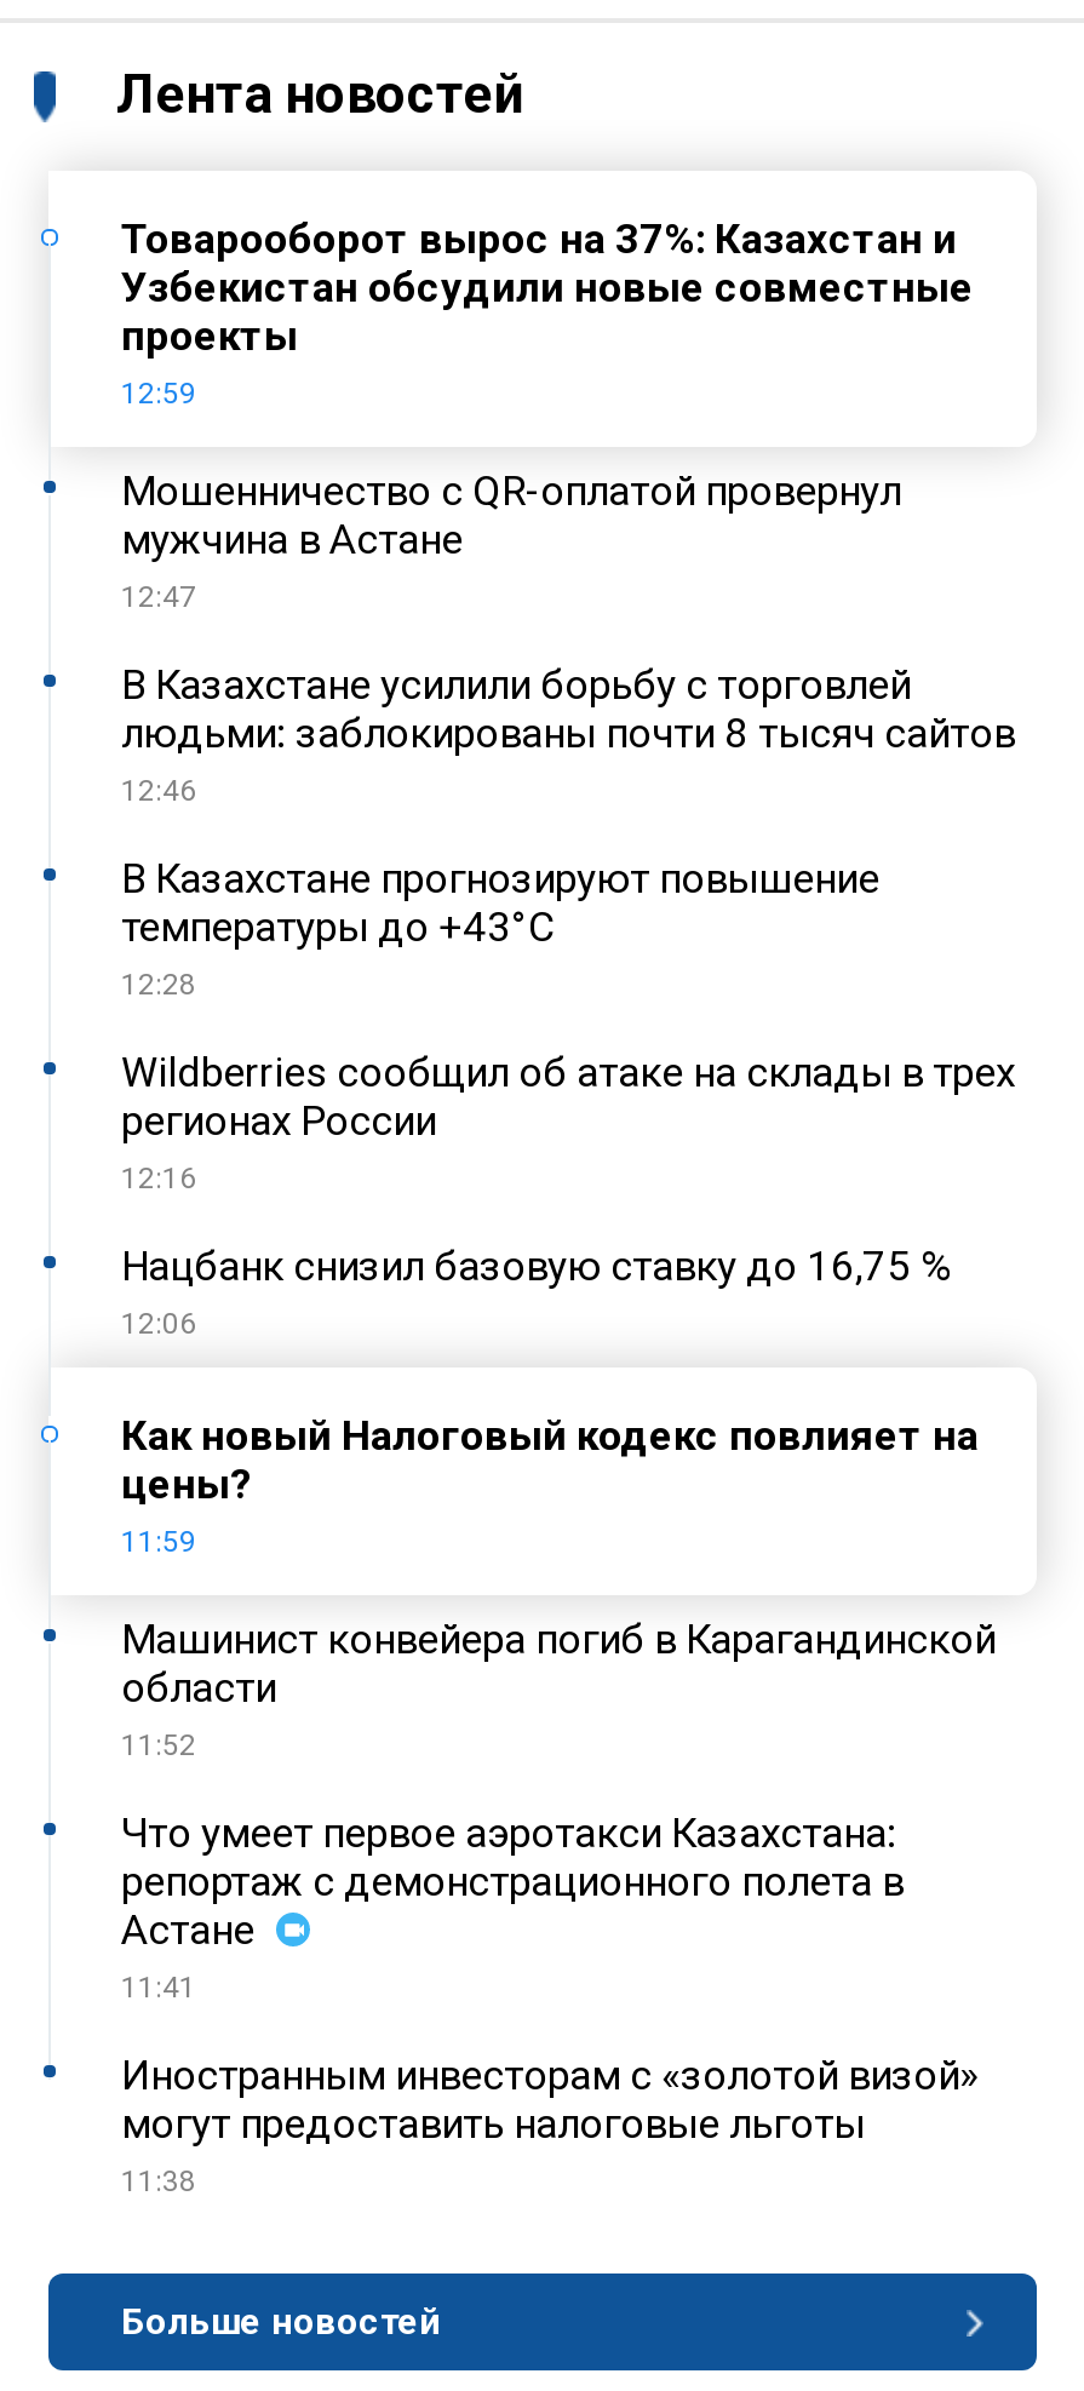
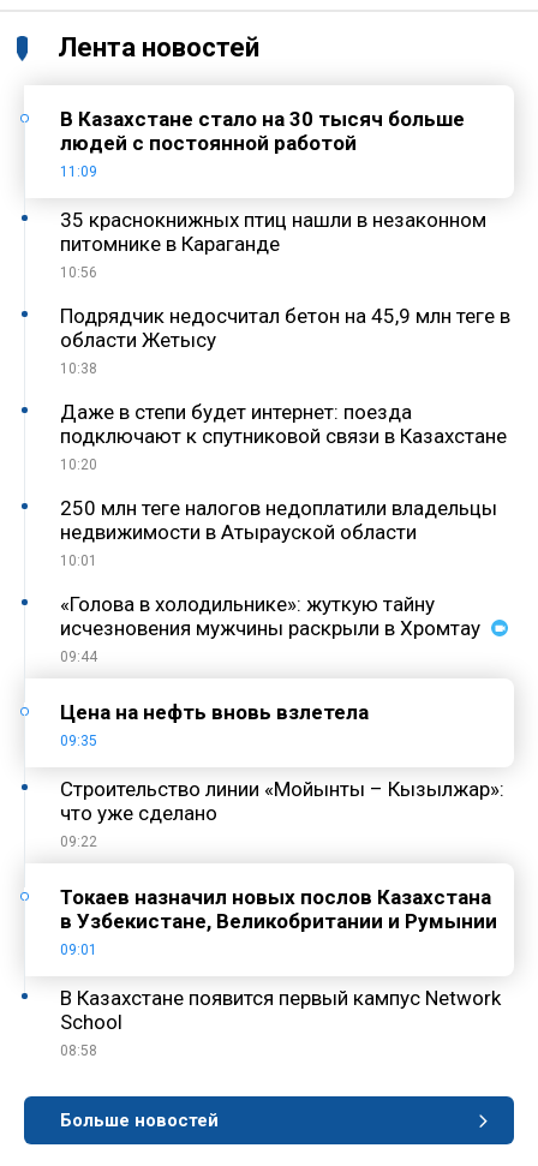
[121,214,974,411] Товарооборот вырос на 37%: Казахстан и | Узбекистан обсудили новые совместные | проекты | 12:59 -> [60,107,465,180] В Казахстане стало на 30 тысяч больше | людей с постоянной работой | 11:09
[121,466,901,614] Мошенничество с QR-оплатой провернул | мужчина в Астане | 12:47 -> [60,208,486,281] 35 краснокнижных птиц нашли в незаконном | питомнике в Караганде | 10:56
[121,660,1015,808] В Казахстане усилили борьбу с торговлей | людьми: заблокированы почти 8 тысяч сайтов | 12:46 -> [60,304,510,377] Подрядчик недосчитал бетон на 45,9 млн теңге в | области Жетысу | 10:38
[121,854,879,1002] В Казахстане прогнозируют повышение | температуры до +43°C | 12:28 -> [60,400,507,473] Даже в степи будет интернет: поезда | подключают к спутниковой связи в Казахстане | 10:20
[121,1048,1015,1195] Wildberries сообщил об атаке на склады в трех | регионах России | 12:16 -> [60,496,497,569] 250 млн теңге налогов недоплатили владельцы | недвижимости в Атырауской области | 10:01
[121,1242,952,1341] Нацбанк снизил базовую ставку до 16,75 % | 12:06 -> [60,592,485,665] «Голова в холодильнике»: жуткую тайну | исчезновения мужчины раскрыли в Хромтау | 09:44
[121,1411,979,1559] Как новый Налоговый кодекс повлияет на | цены? | 11:59 -> [60,700,369,749] Цена на нефть вновь взлетела | 09:35
[121,1615,996,1762] Машинист конвейера погиб в Карагандинской | области | 11:52 -> [60,777,504,850] Строительство линии «Мойынты – Кызылжар»: | что уже сделано | 09:22
[121,1808,904,2005] Что умеет первое аэротакси Казахстана: | репортаж с демонстрационного полета в | Астане | 11:41 -> [60,885,497,958] Токаев назначил новых послов Казахстана | в Узбекистане, Великобритании и Румынии | 09:01
[121,2051,979,2198] Иностранным инвесторам с «золотой визой» | могут предоставить налоговые льготы | 11:38 -> [60,986,501,1059] В Казахстане появится первый кампус Network | School | 08:58

